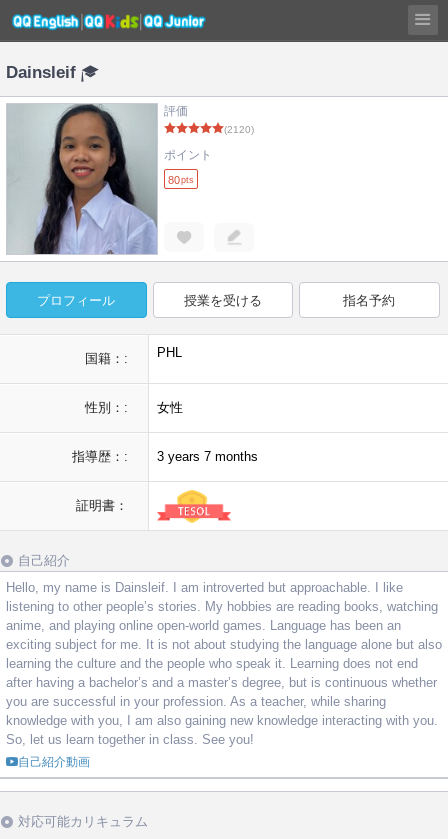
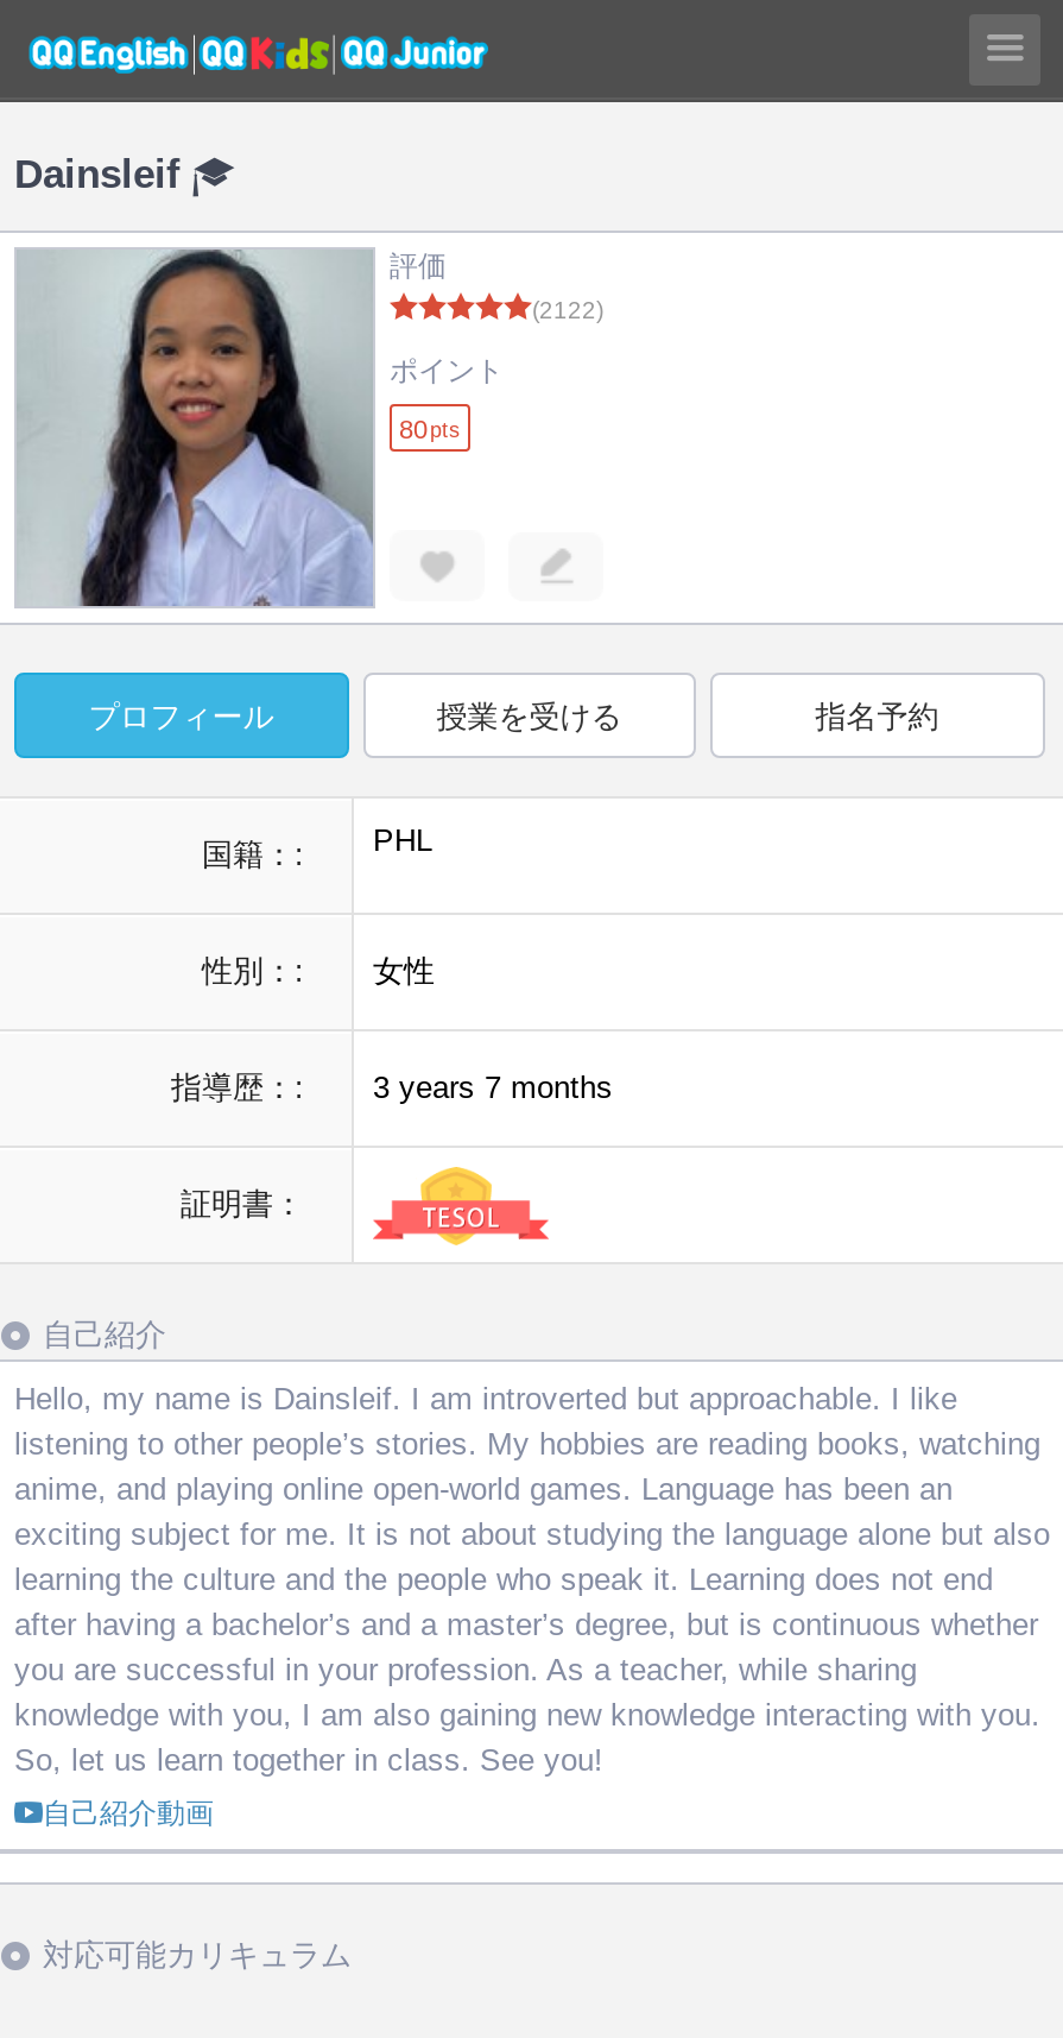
[224,124,254,135] (2120) -> [532,297,603,323] (2122)

